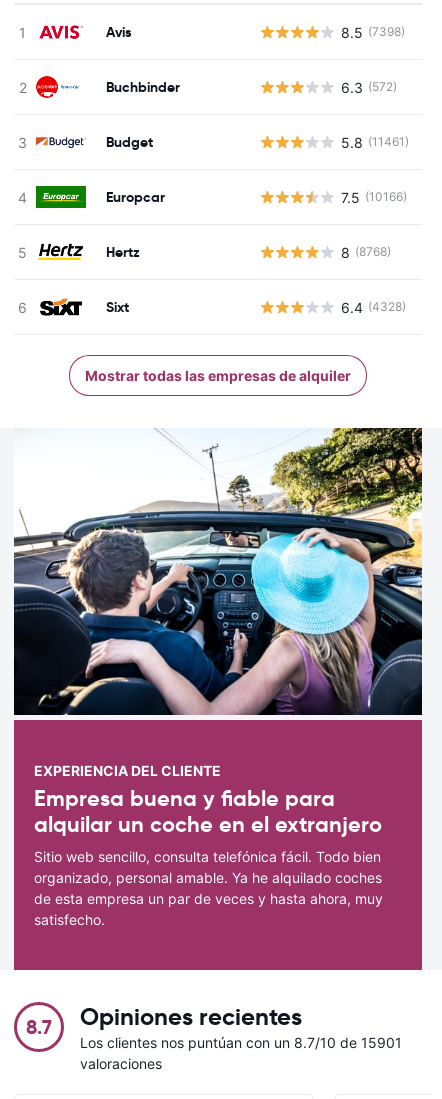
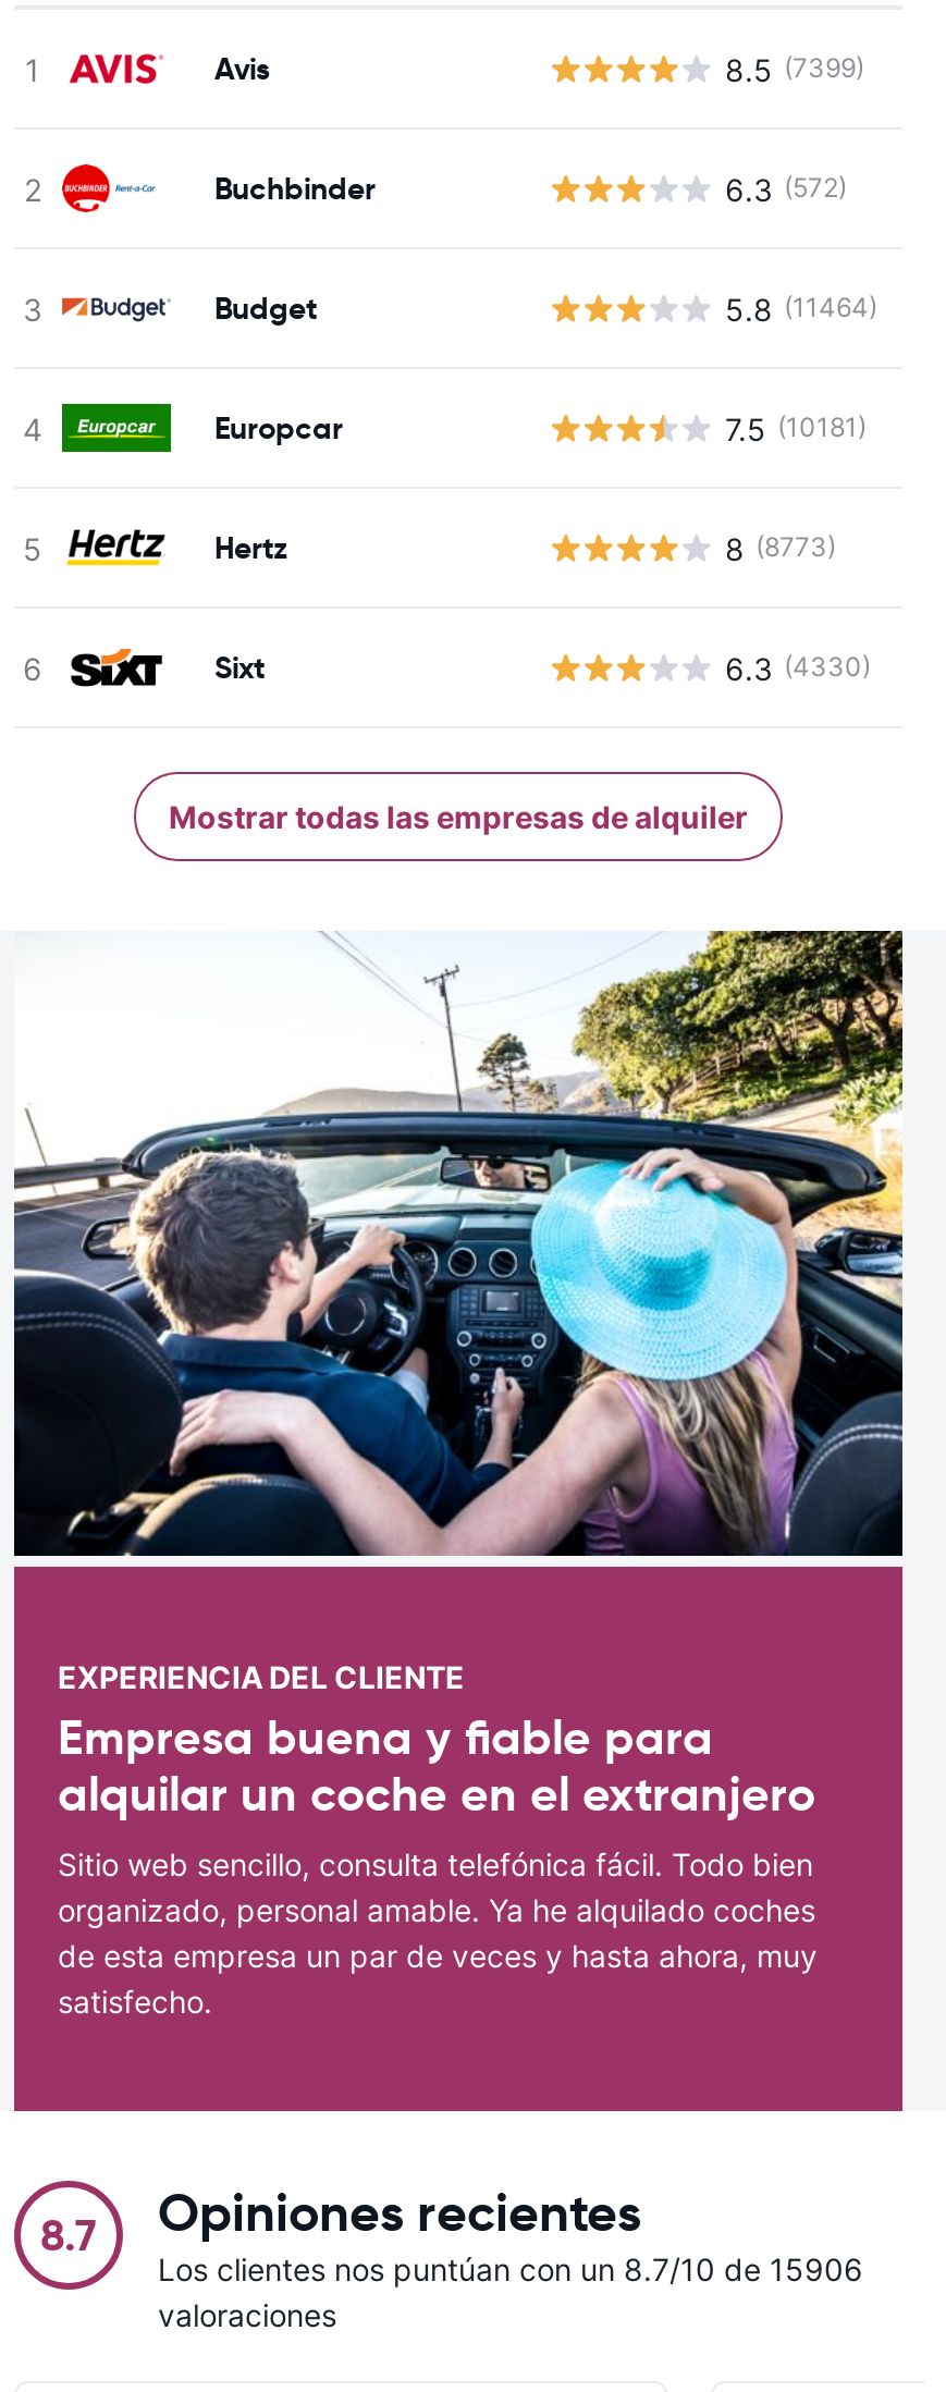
[340,23,404,40] 8.5 (7398) -> [725,50,864,87] 8.5 (7399)
[340,133,408,150] 5.8 (11461) -> [725,290,877,327] 5.8 (11464)
[340,188,406,205] 7.5 (10166) -> [725,409,867,446] 7.5 (10181)
[340,243,390,260] 8 (8768) -> [725,529,836,566] 8 (8773)
[340,298,405,315] 6.4 (4328) -> [725,649,871,686] 6.3 (4330)
[80,1034,402,1051] Los clientes nos puntúan con un 8.7/10 de 15901 -> [158,2250,863,2287] Los clientes nos puntúan con un 8.7/10 de 15906

